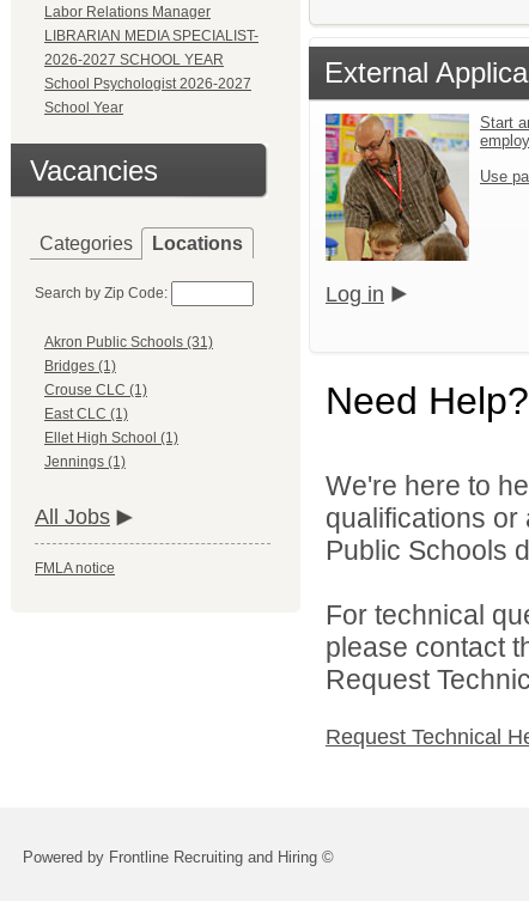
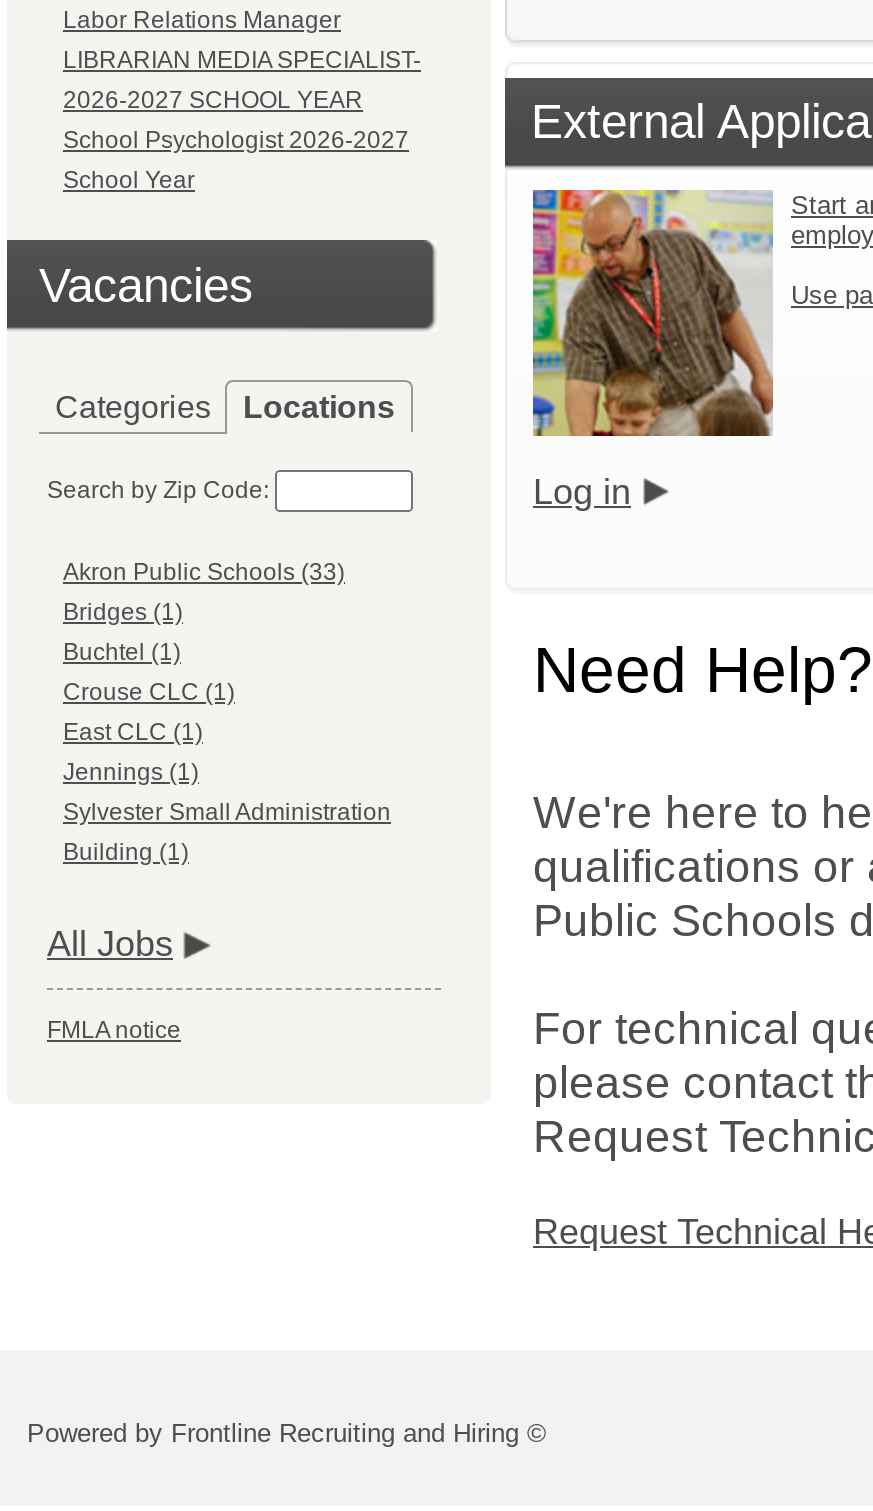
[44,334,213,351] Akron Public Schools (31) -> [63,559,345,587] Akron Public Schools (33)
moved [44,382,147,423] -> [63,679,235,747]: Crouse CLC (1) | East CLC (1)
none -> [63,639,181,667] Buchtel (1)
[44,430,178,447] Ellet High School (1) -> none
moved [35,505,115,577] -> [47,925,181,1045]: All Jobs | FMLA notice
none -> [63,799,391,867] Sylvester Small Administration | Building (1)

